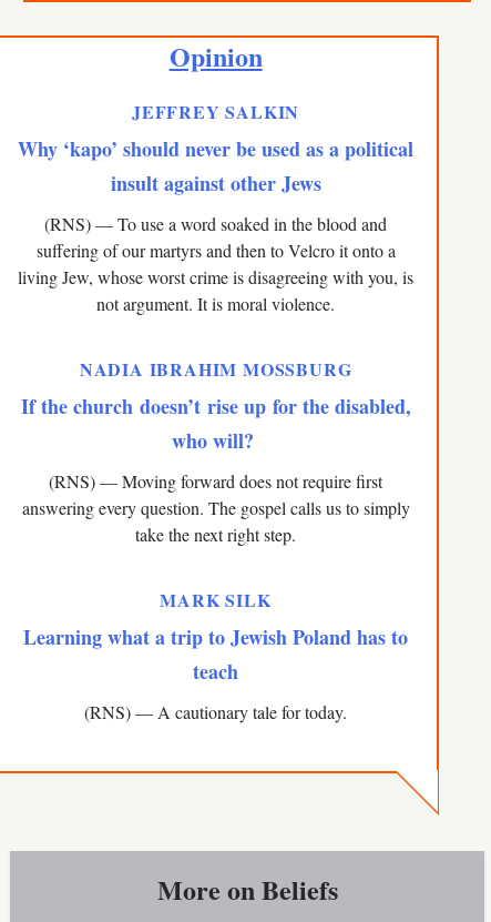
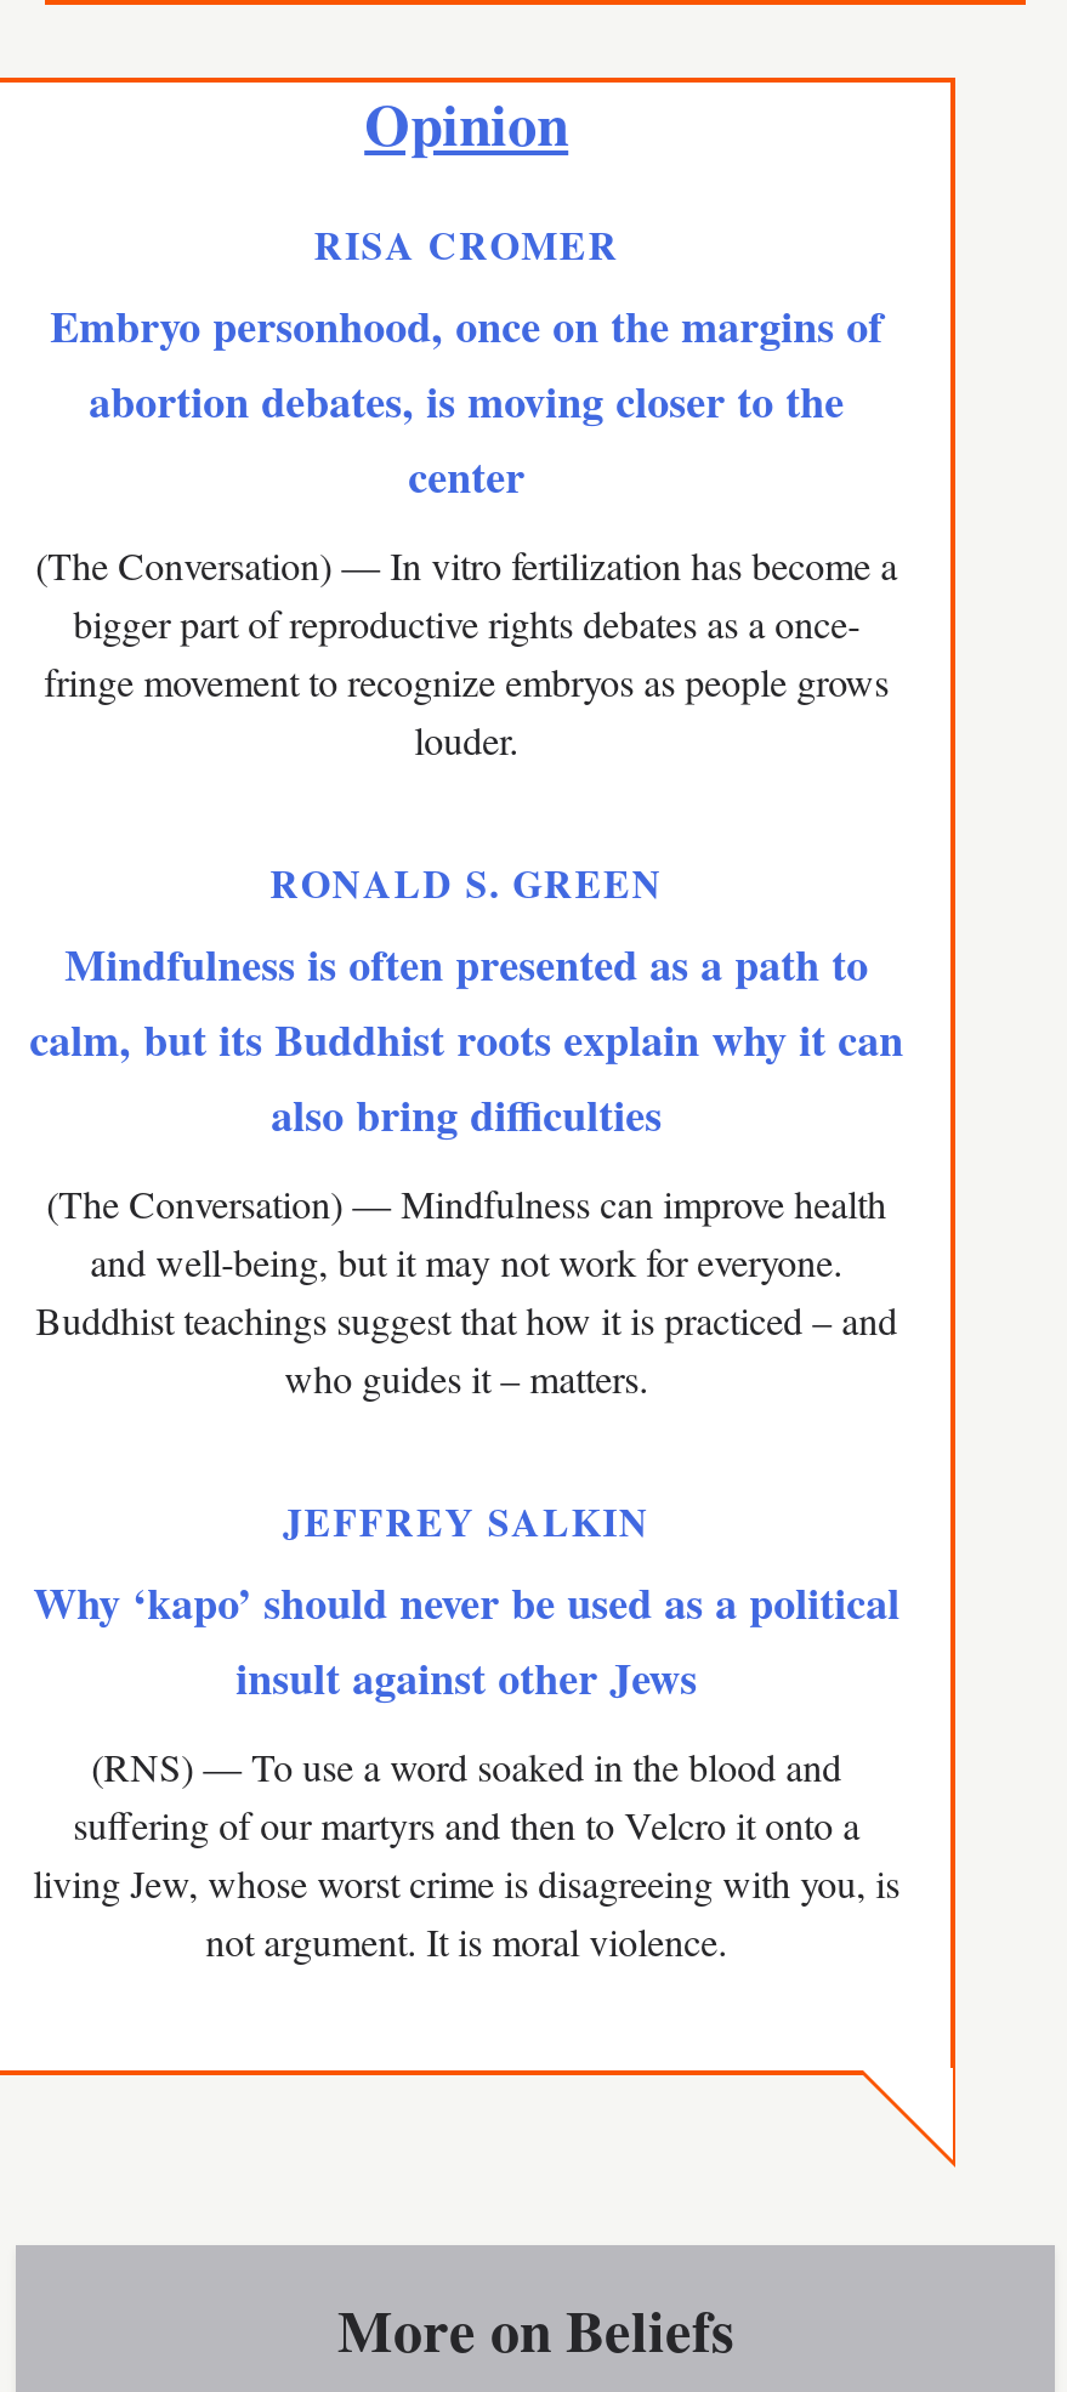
none -> [29,217,903,1403] RISA CROMER | Embryo personhood, once on the margins of | abortion debates, is moving closer to the | center | (The Conversation) — In vitro fertilization has become a | bigger part of reproductive rights debates as a once- | fringe movement to recognize embryos as people grows | louder. | RONALD S. GREEN | Mindfulness is often presented as a path to | calm, but its Buddhist roots explain why it can | also bring difficulties | (The Conversation) — Mindfulness can improve health | and well-being, but it may not work for everyone. | Buddhist teachings suggest that how it is practiced – and | who guides it – matters.
moved [18,99,414,315] -> [33,1493,900,1967]: JEFFREY SALKIN | Why ‘kapo’ should never be used as a political | insult against other Jews | (RNS) — To use a word soaked in the blood and | suffering of our martyrs and then to Velcro it onto a | living Jew, whose worst crime is disagreeing with you, is | not argument. It is moral violence.
[21,356,411,724] NADIA IBRAHIM MOSSBURG | If the church doesn’t rise up for the disabled, | who will? | (RNS) — Moving forward does not require first | answering every question. The gospel calls us to simply | take the next right step. | MARK SILK | Learning what a trip to Jewish Poland has to | teach | (RNS) — A cautionary tale for today. -> none

